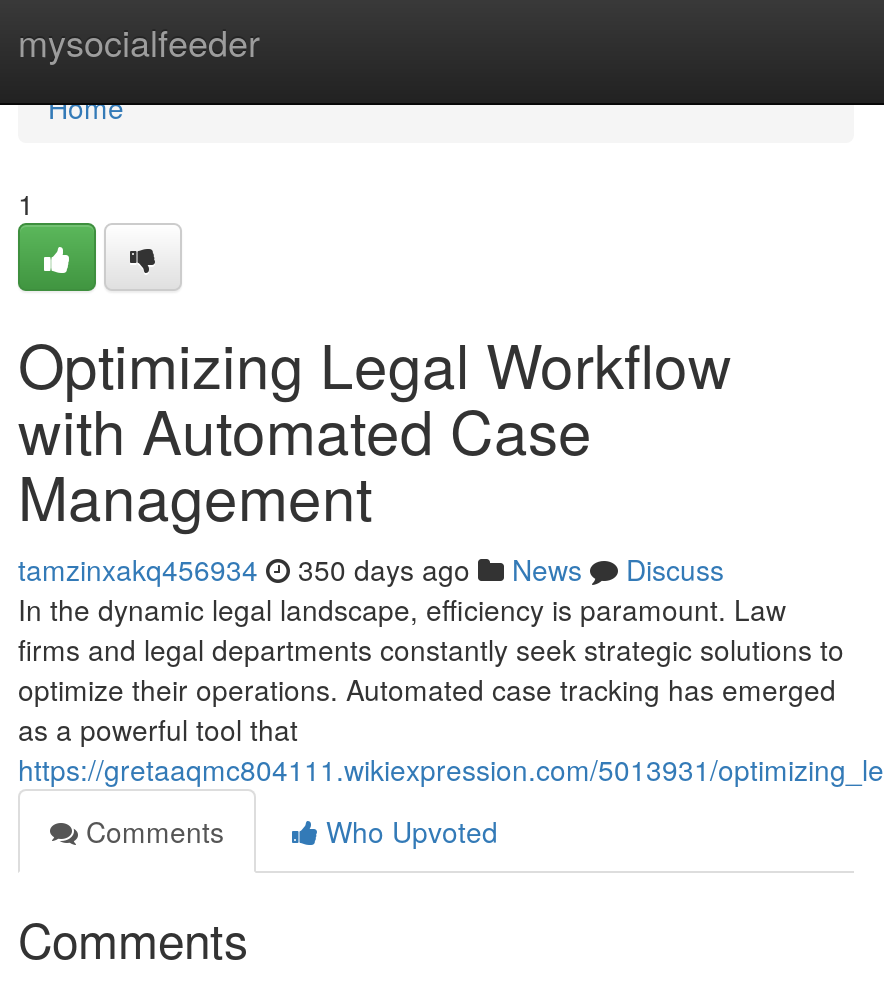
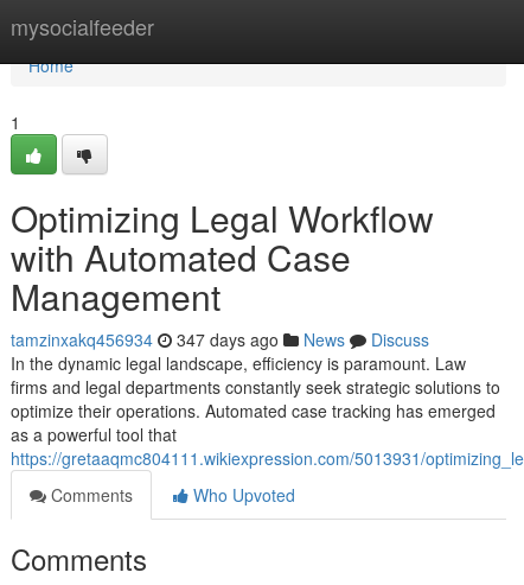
[18,549,724,589] tamzinxakq456934 350 days ago News Discuss -> [11,328,429,351] tamzinxakq456934 347 days ago News Discuss

